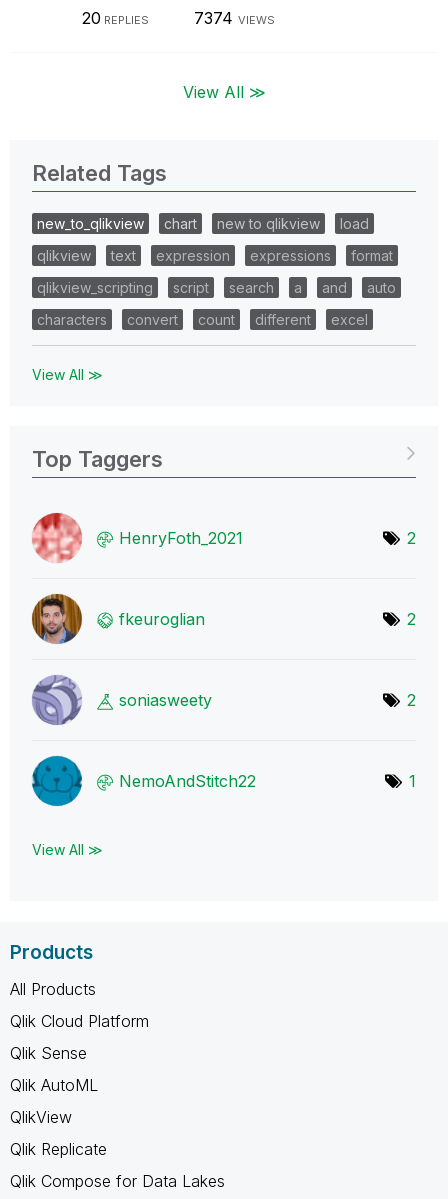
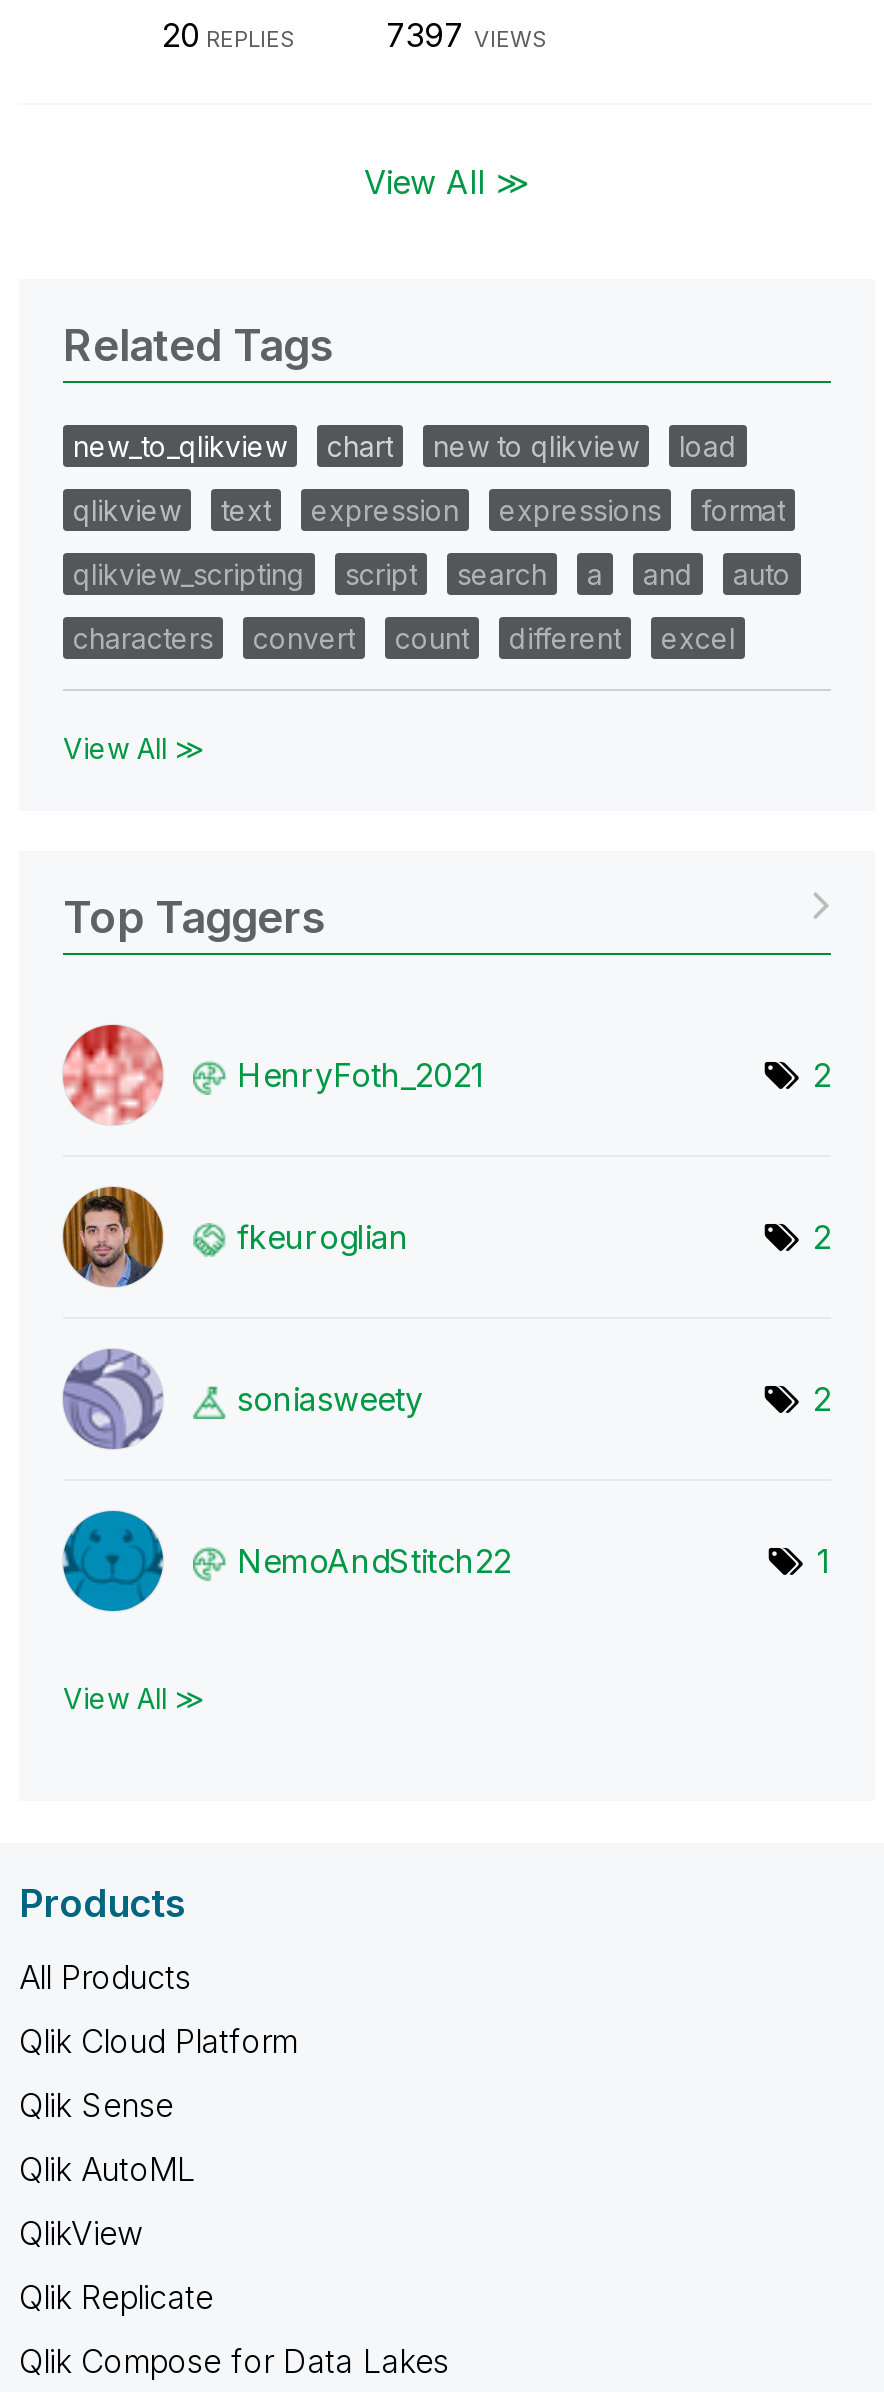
[193,7,274,27] 7374 VIEWS -> [386,14,548,54] 7397 VIEWS

